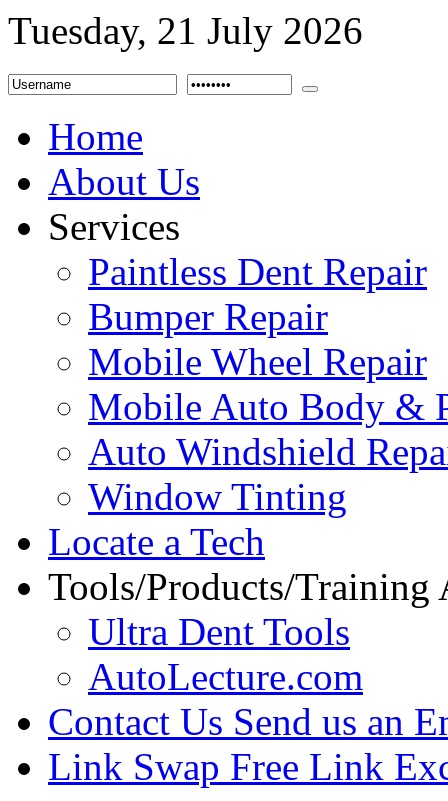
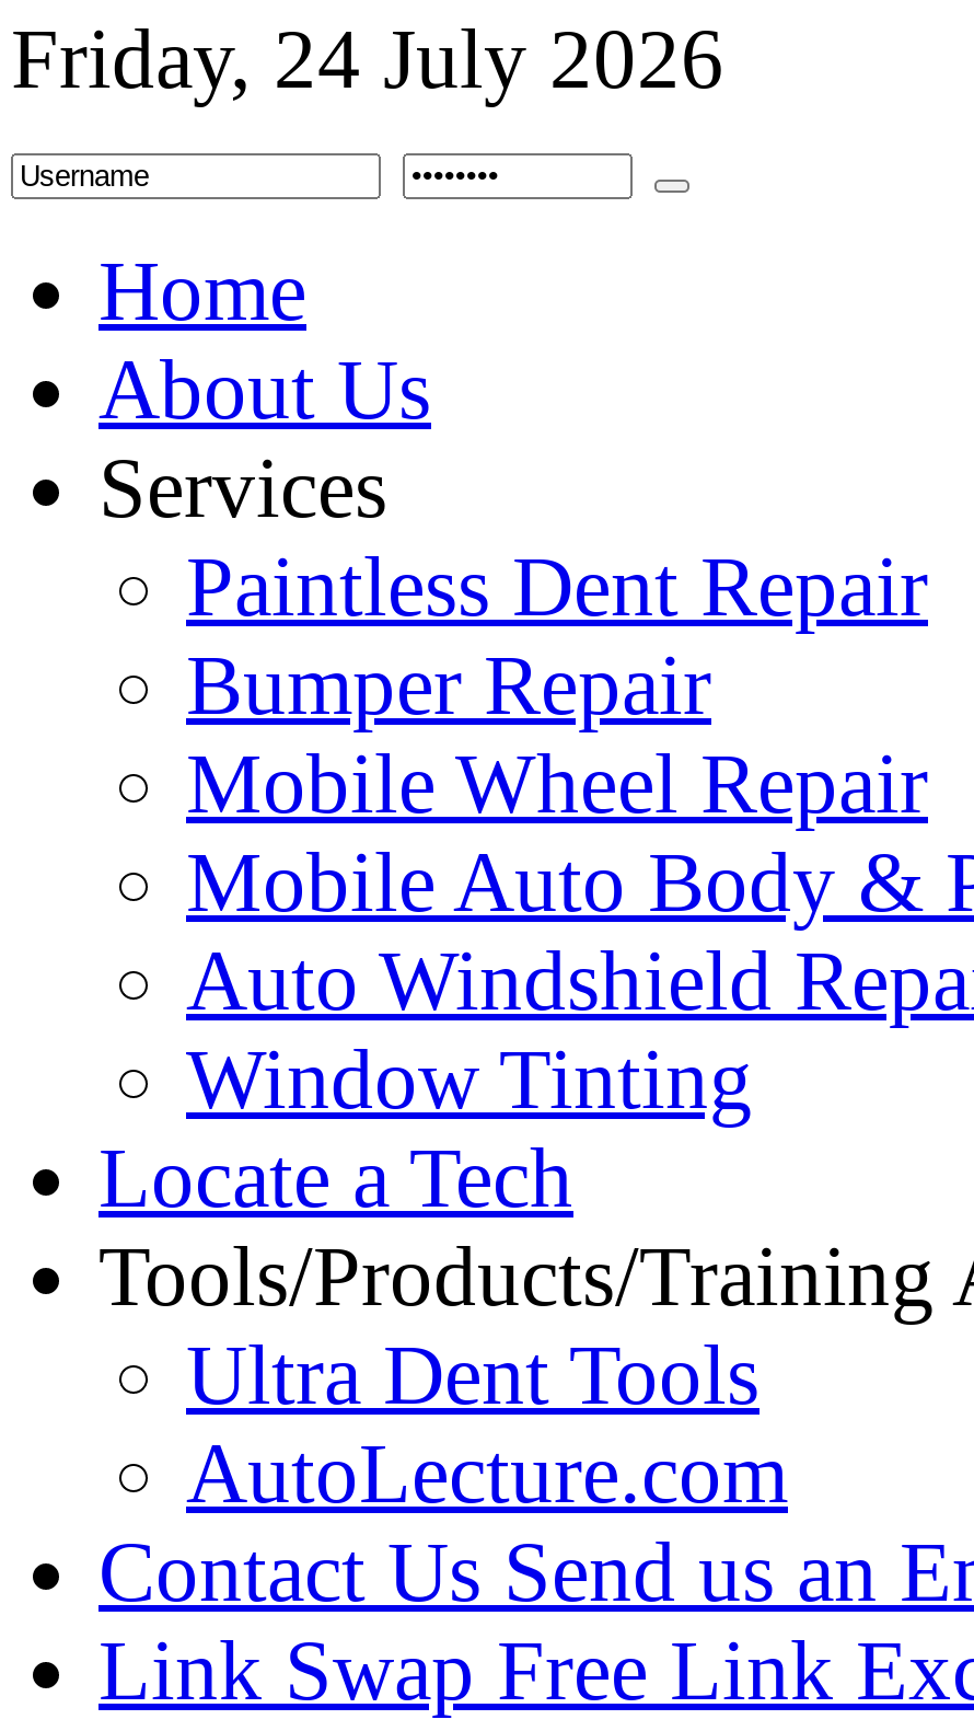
[8,9,363,52] Tuesday, 21 July 2026 -> [11,11,724,105] Friday, 24 July 2026

